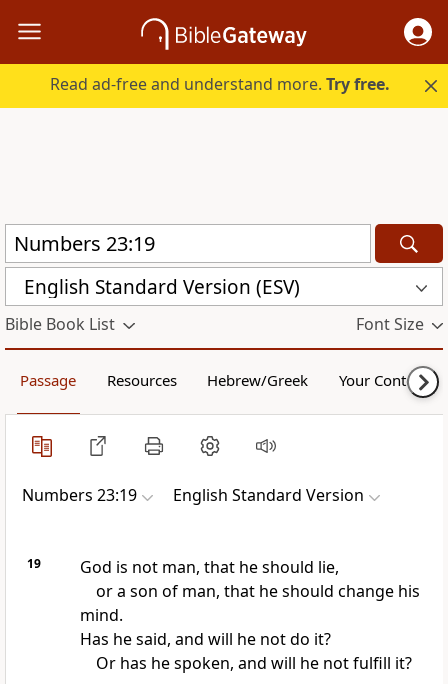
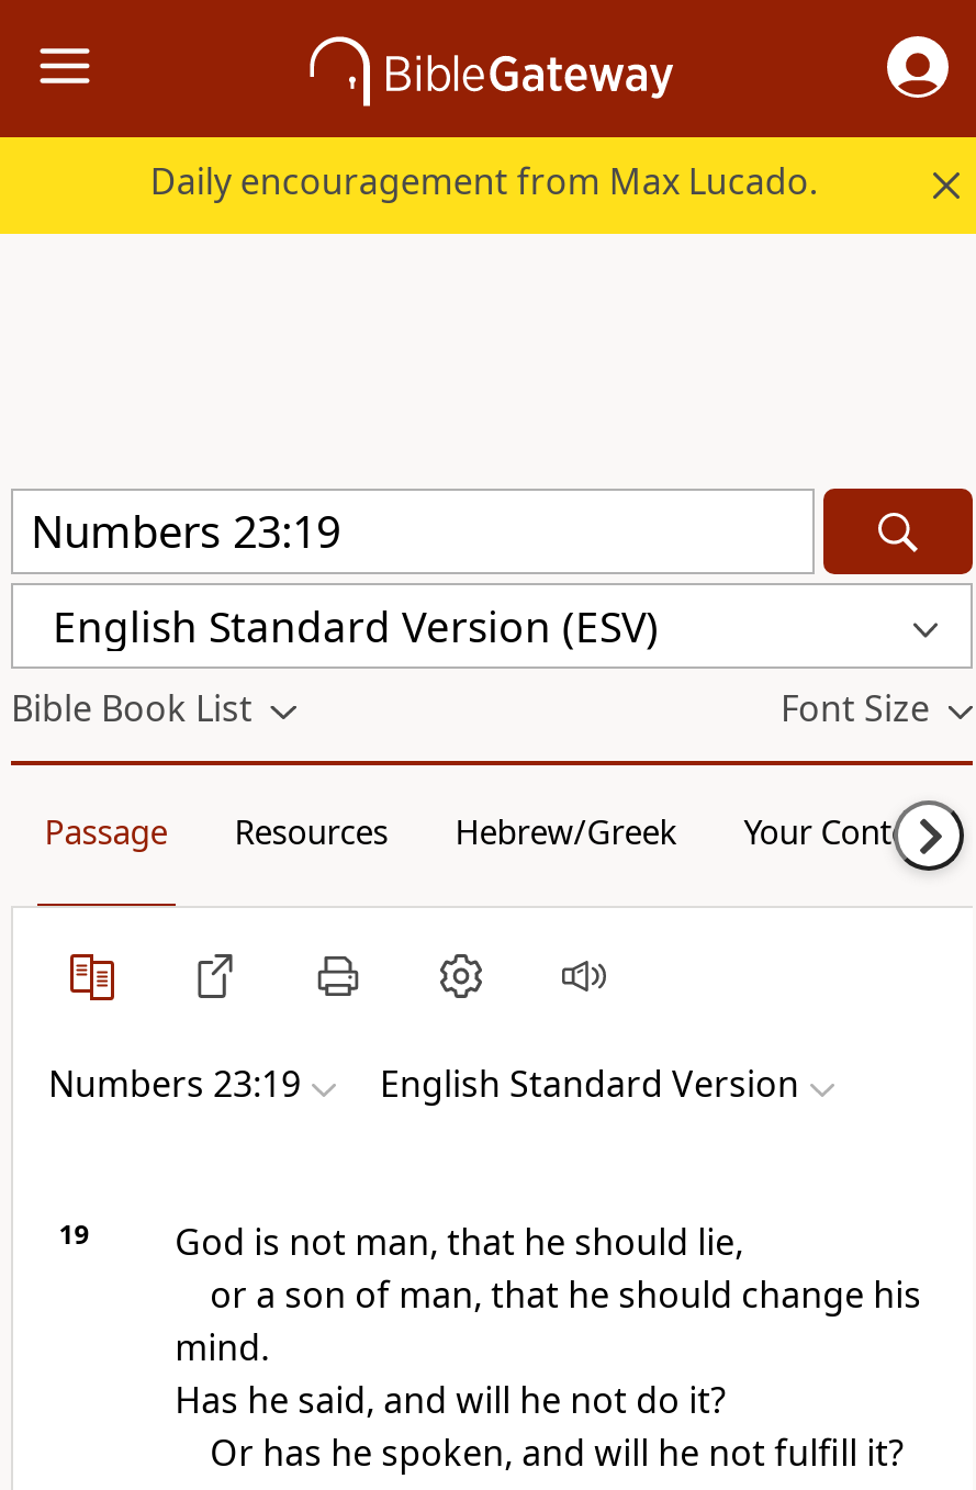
[50,73,390,95] Read ad-free and understand more. Try free. -> [150,157,818,205] Daily encouragement from Max Lucado.

